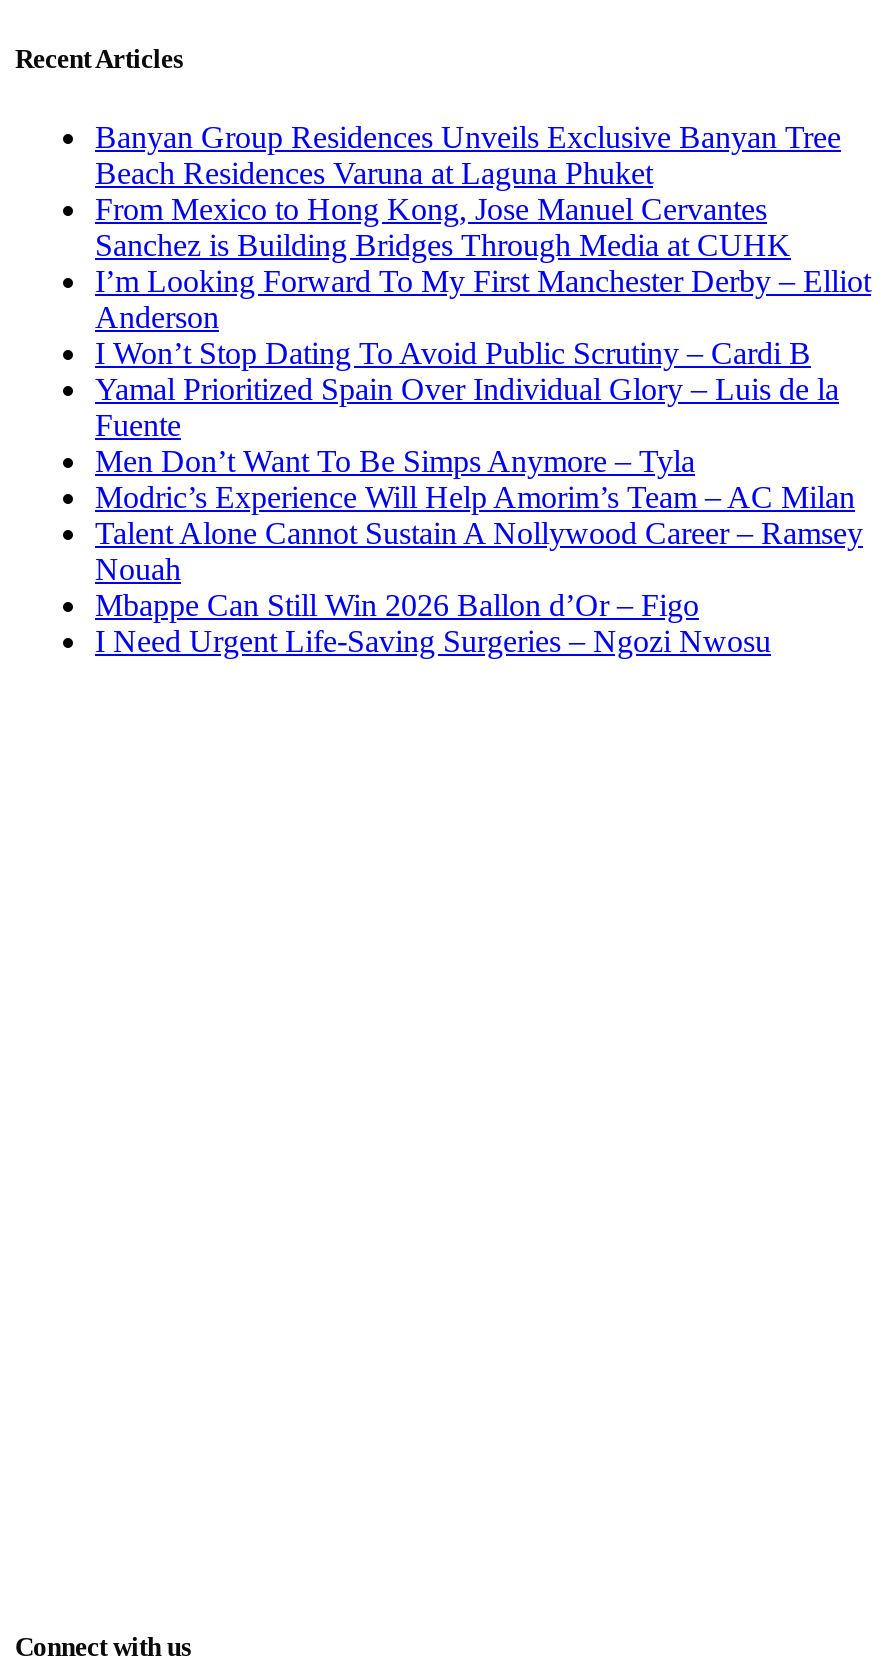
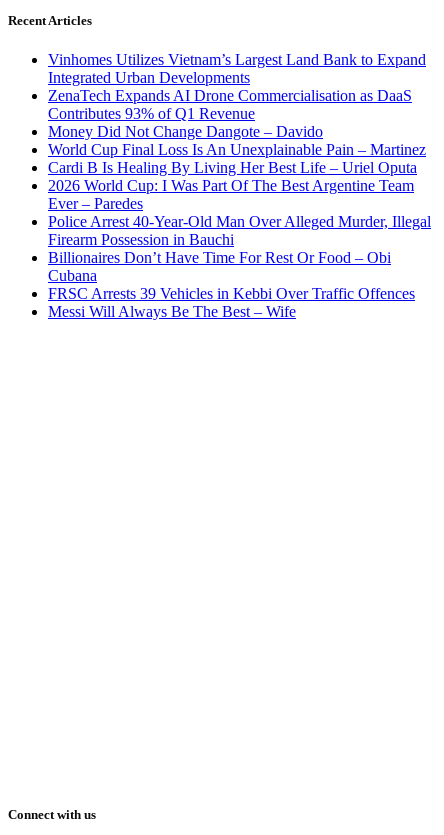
[95,120,871,658] Banyan Group Residences Unveils Exclusive Banyan Tree | Beach Residences Varuna at Laguna Phuket | From Mexico to Hong Kong, Jose Manuel Cervantes | Sanchez is Building Bridges Through Media at CUHK | I’m Looking Forward To My First Manchester Derby – Elliot | Anderson | I Won’t Stop Dating To Avoid Public Scrutiny – Cardi B | Yamal Prioritized Spain Over Individual Glory – Luis de la | Fuente | Men Don’t Want To Be Simps Anymore – Tyla | Modric’s Experience Will Help Amorim’s Team – AC Milan | Talent Alone Cannot Sustain A Nollywood Career – Ramsey | Nouah | Mbappe Can Still Win 2026 Ballon d’Or – Figo | I Need Urgent Life-Saving Surgeries – Ngozi Nwosu -> [48,51,431,320] Vinhomes Utilizes Vietnam’s Largest Land Bank to Expand | Integrated Urban Developments | ZenaTech Expands AI Drone Commercialisation as DaaS | Contributes 93% of Q1 Revenue | Money Did Not Change Dangote – Davido | World Cup Final Loss Is An Unexplainable Pain – Martinez | Cardi B Is Healing By Living Her Best Life – Uriel Oputa | 2026 World Cup: I Was Part Of The Best Argentine Team | Ever – Paredes | Police Arrest 40-Year-Old Man Over Alleged Murder, Illegal | Firearm Possession in Bauchi | Billionaires Don’t Have Time For Rest Or Food – Obi | Cubana | FRSC Arrests 39 Vehicles in Kebbi Over Traffic Offences | Messi Will Always Be The Best – Wife

